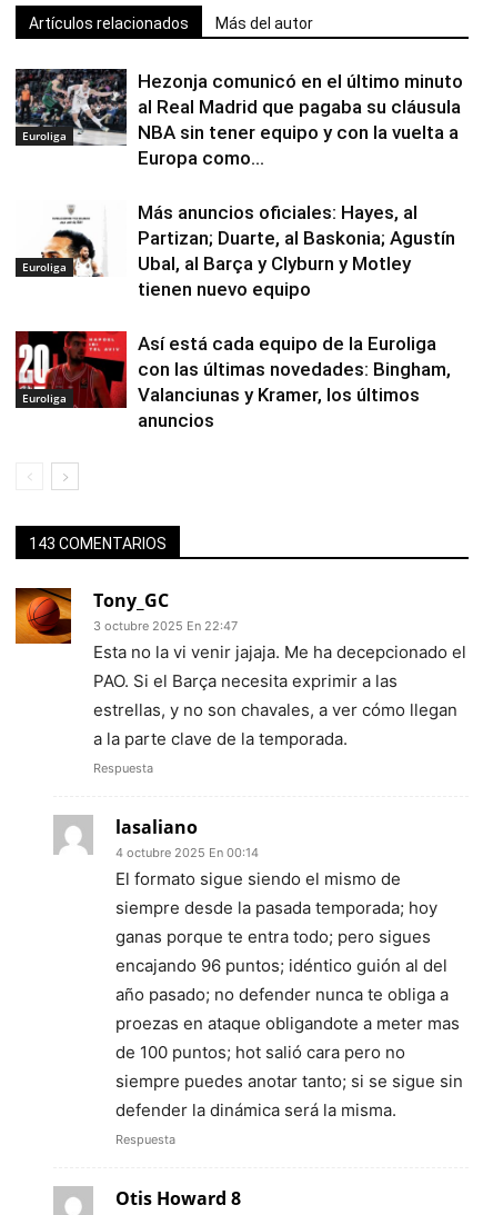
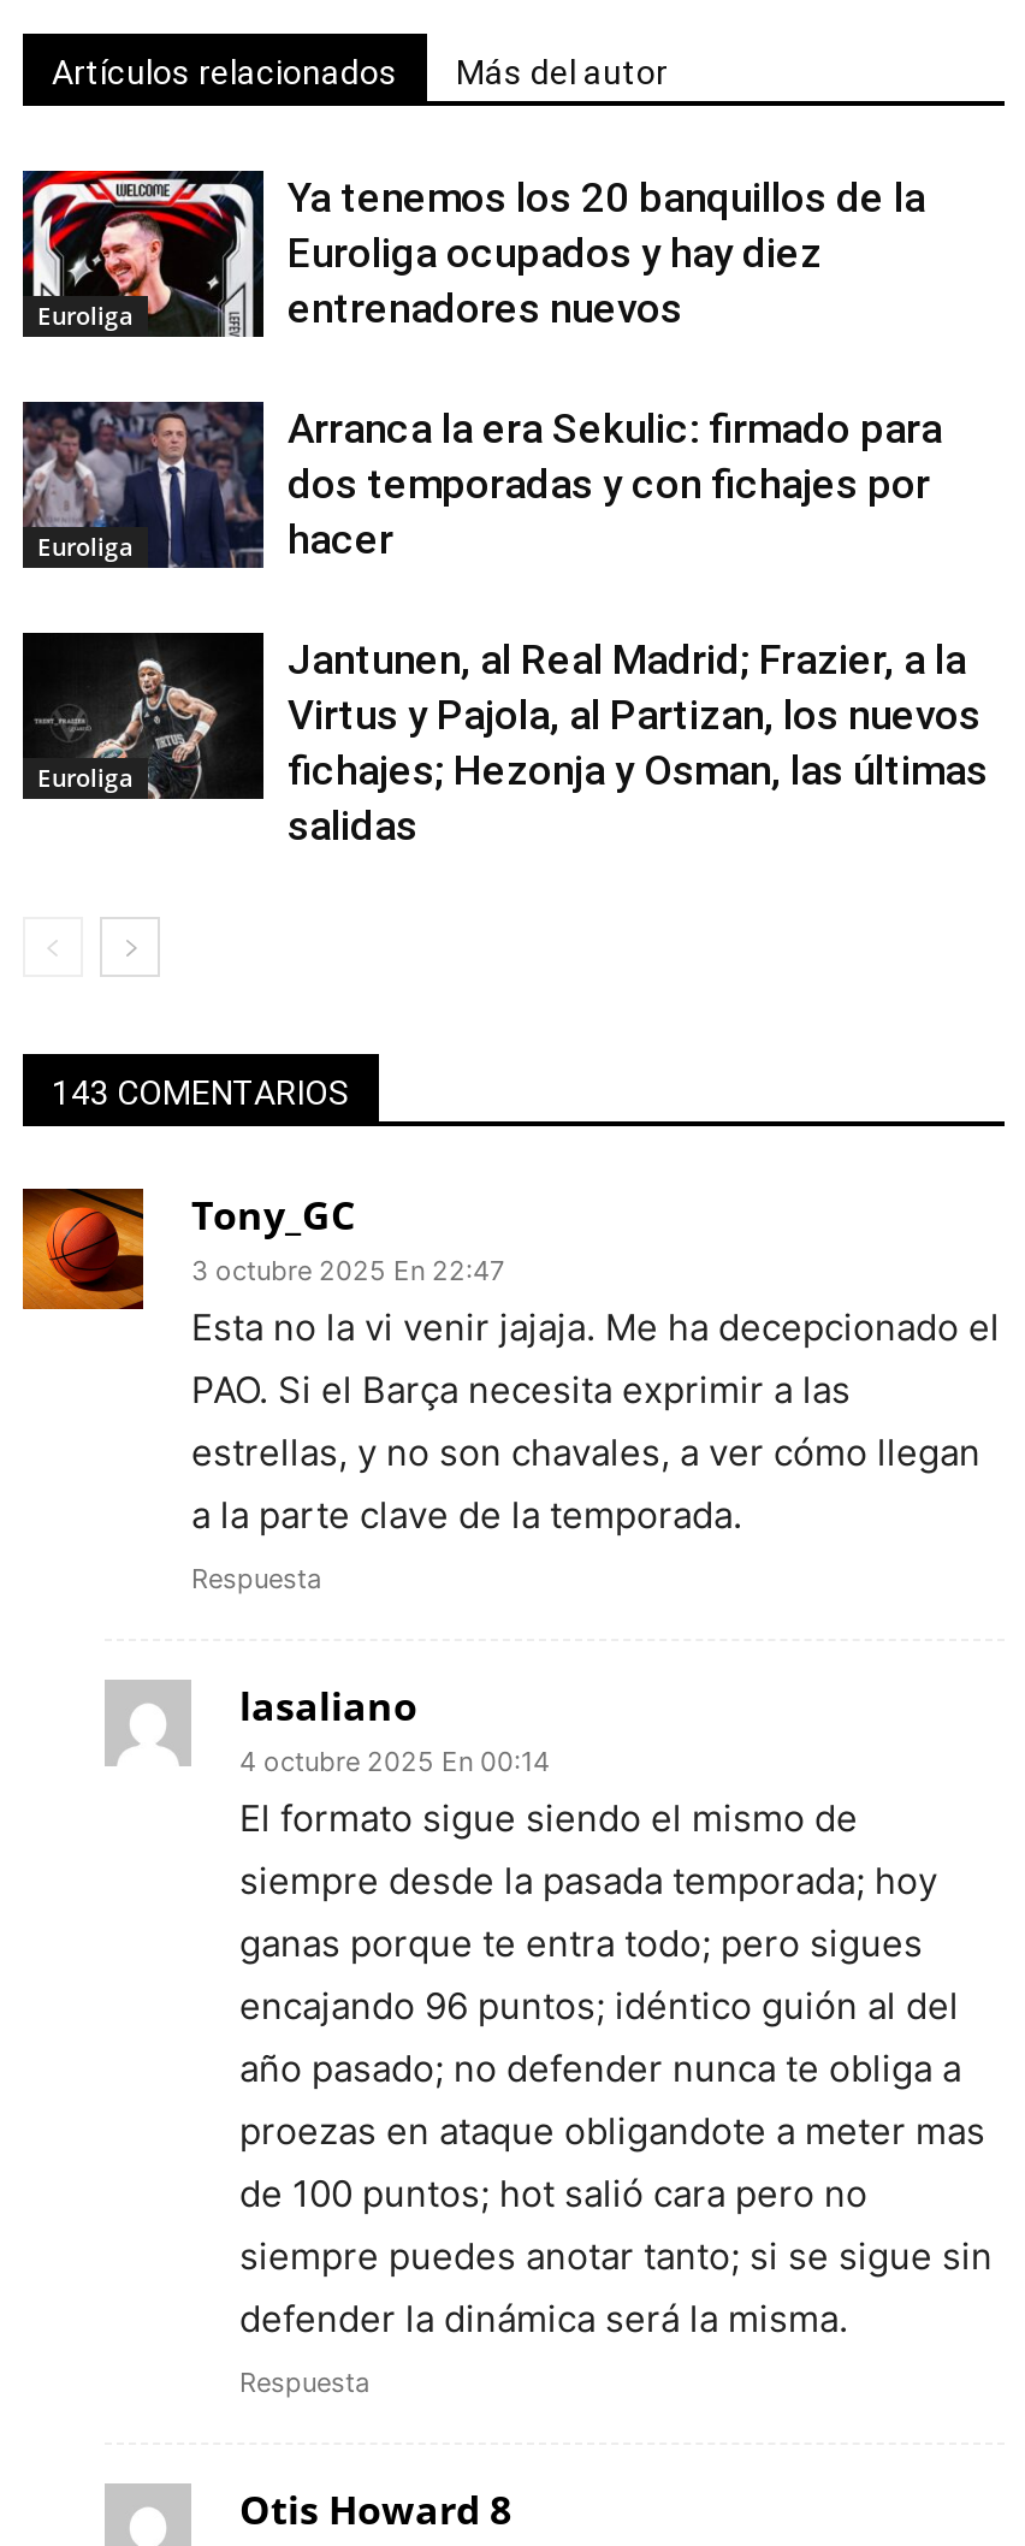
[14,68,463,169] [image] | Hezonja comunicó en el último minuto | al Real Madrid que pagaba su cláusula | NBA sin tener equipo y con la vuelta a | Europa como... -> [20,168,925,337] [image] | Ya tenemos los 20 banquillos de la | Euroliga ocupados y hay diez | entrenadores nuevos
[16,200,455,300] [image] | Más anuncios oficiales: Hayes, al | Partizan; Duarte, al Baskonia; Agustín | Ubal, al Barça y Clyburn y Motley | tienen nuevo equipo -> [20,399,942,570] [image] | Arranca la era Sekulic: firmado para | dos temporadas y con fichajes por | hacer
[14,330,451,431] [image] | Así está cada equipo de la Euroliga | con las últimas novedades: Bingham, | Valanciunas y Kramer, los últimos | anuncios -> [20,630,988,849] [image] | Jantunen, al Real Madrid; Frazier, a la | Virtus y Pajola, al Partizan, los nuevos | fichajes; Hezonja y Osman, las últimas | salidas

